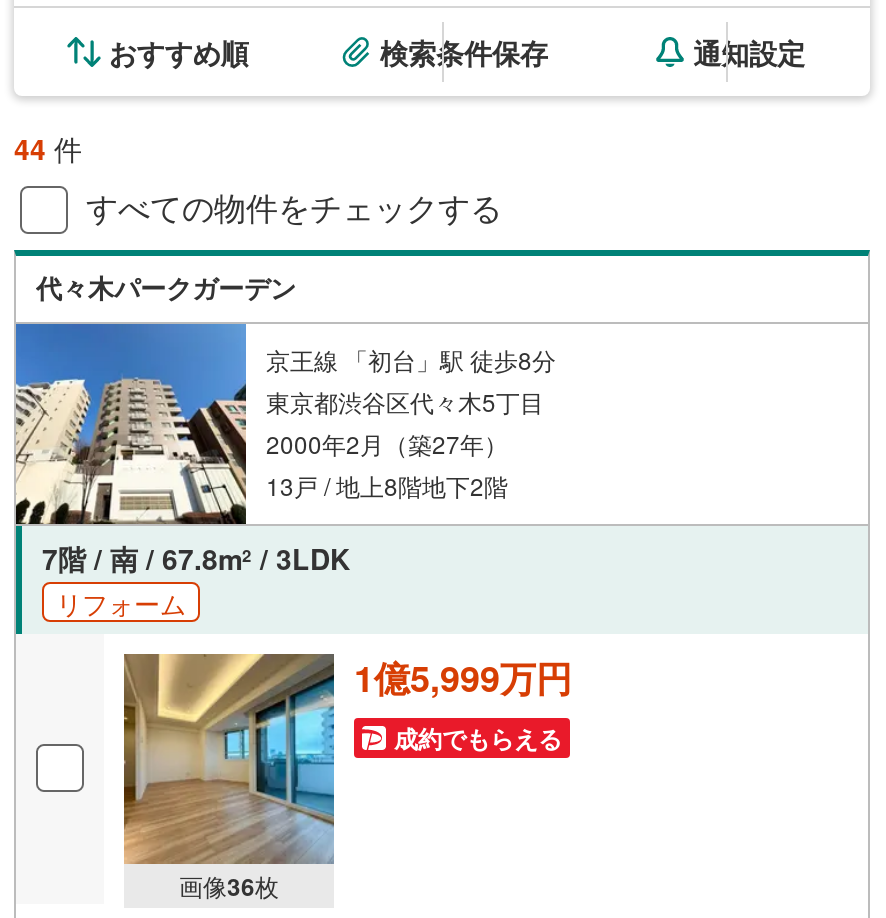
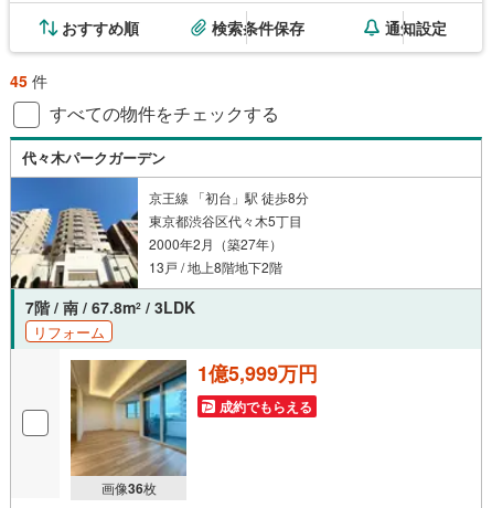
[14,128,82,168] 44件 -> [10,69,47,91] 45件

